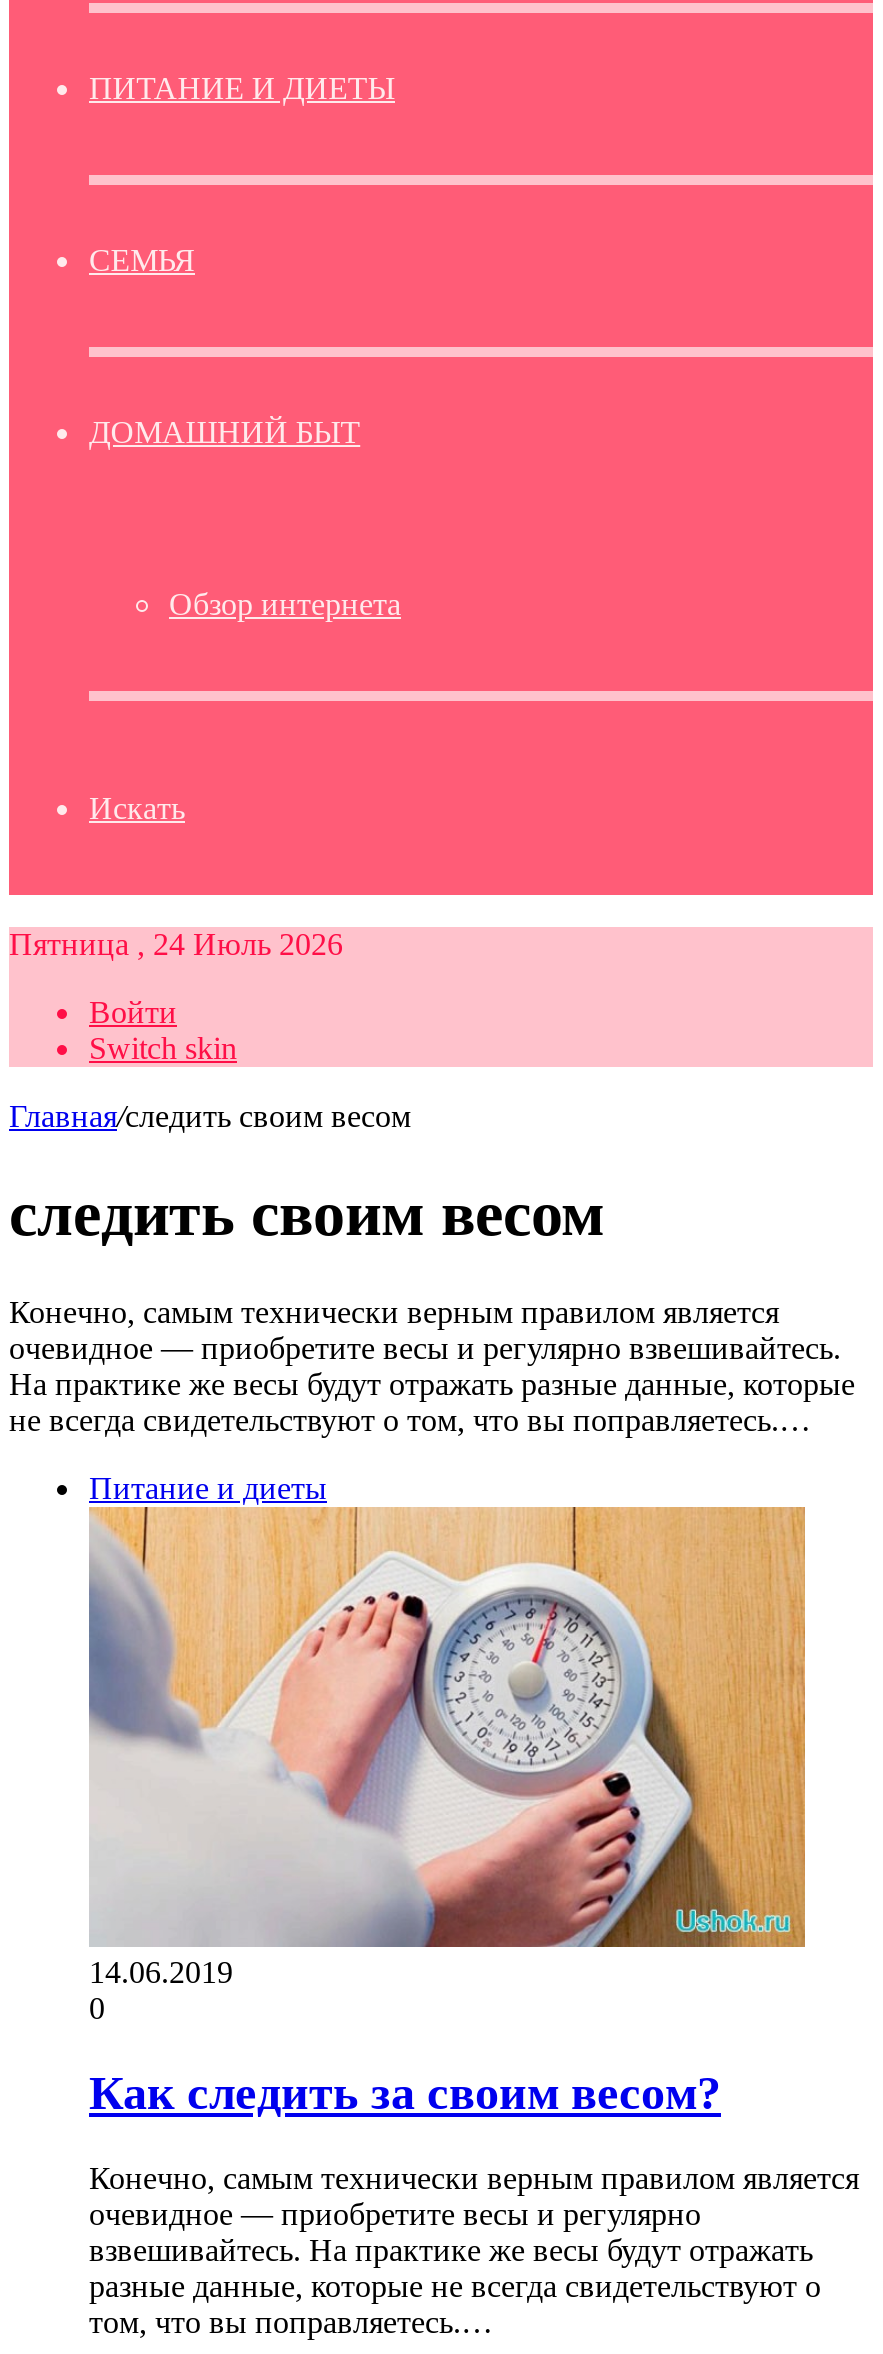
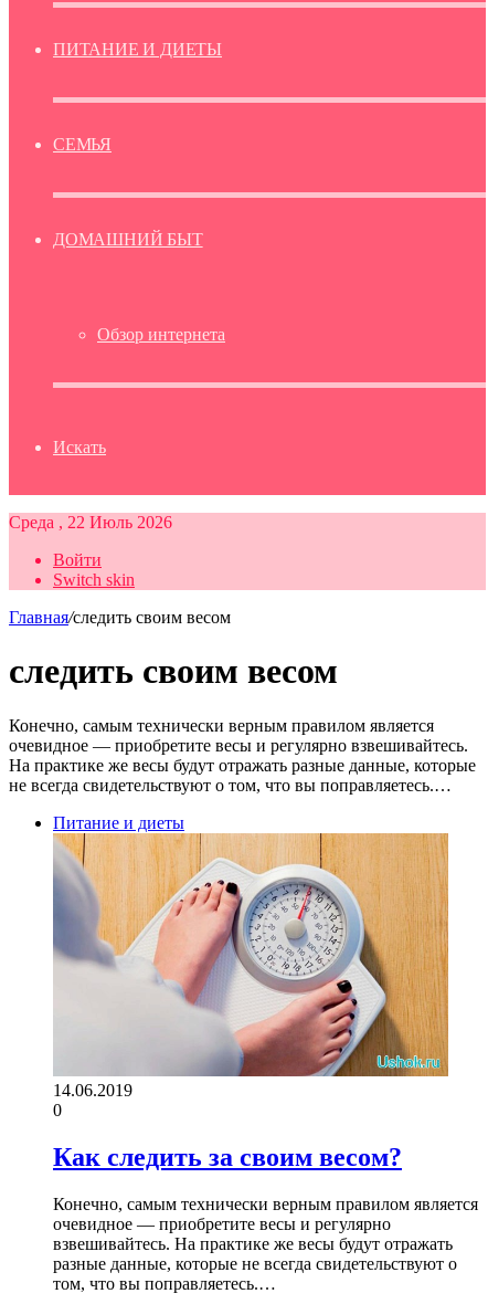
[9,927,343,961] Пятница , 24 Июль 2026 -> [9,513,172,532] Среда , 22 Июль 2026

